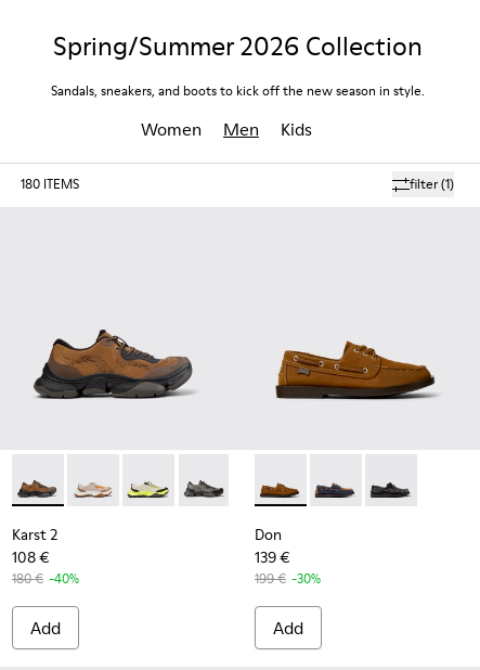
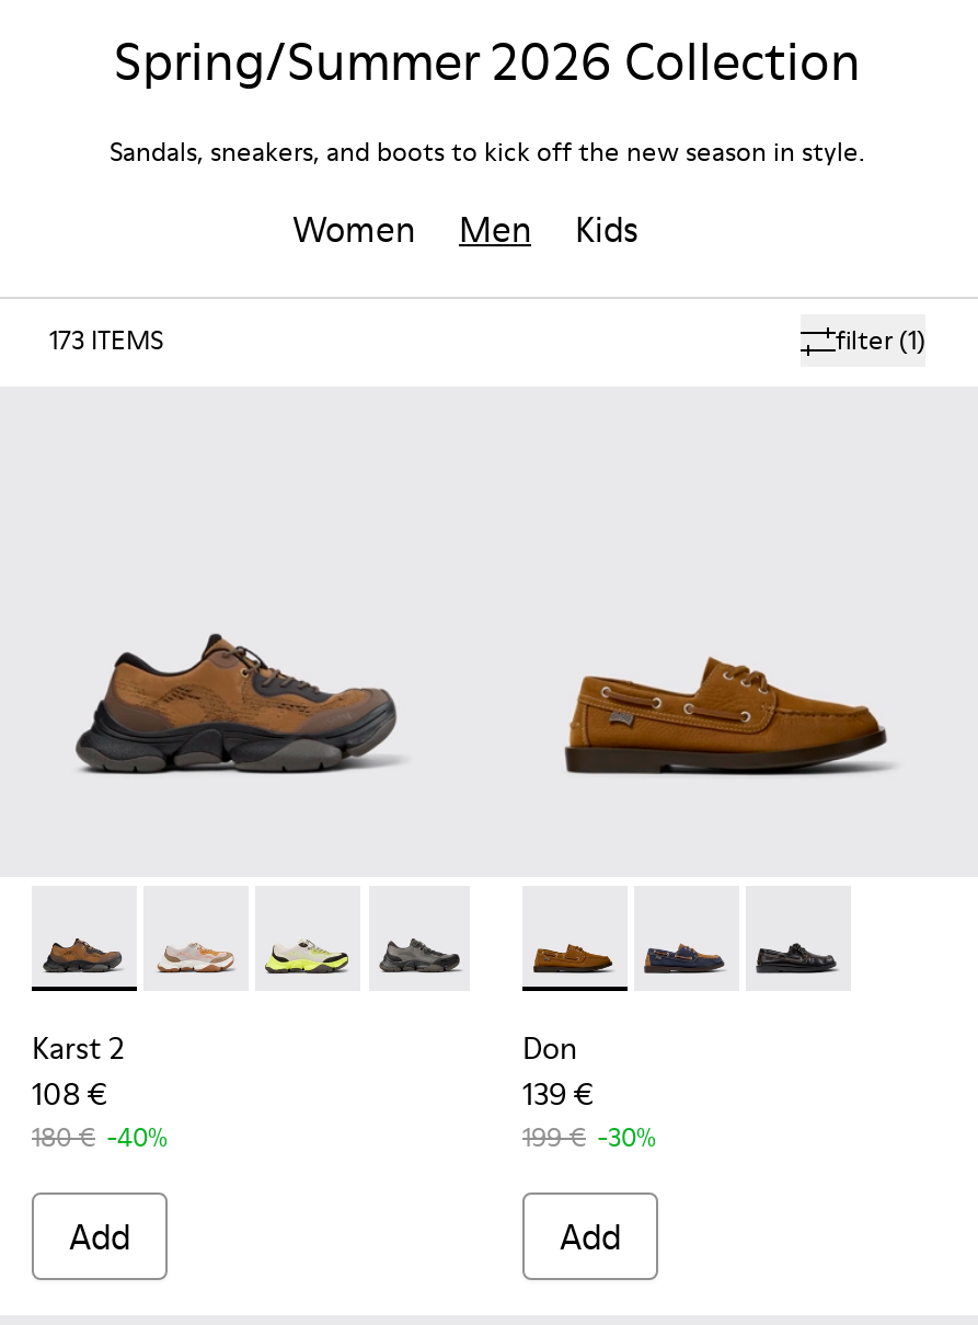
[21,175,79,193] 180 ITEMS -> [49,321,163,358] 173 ITEMS

